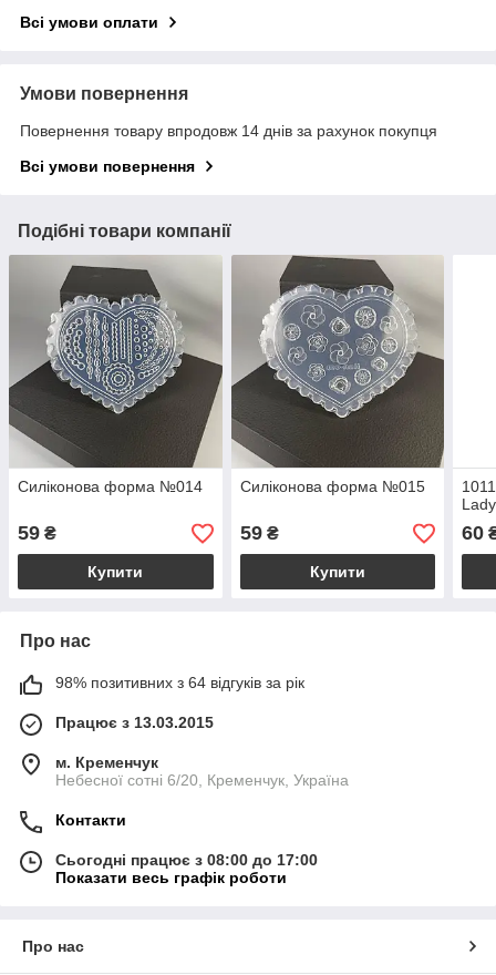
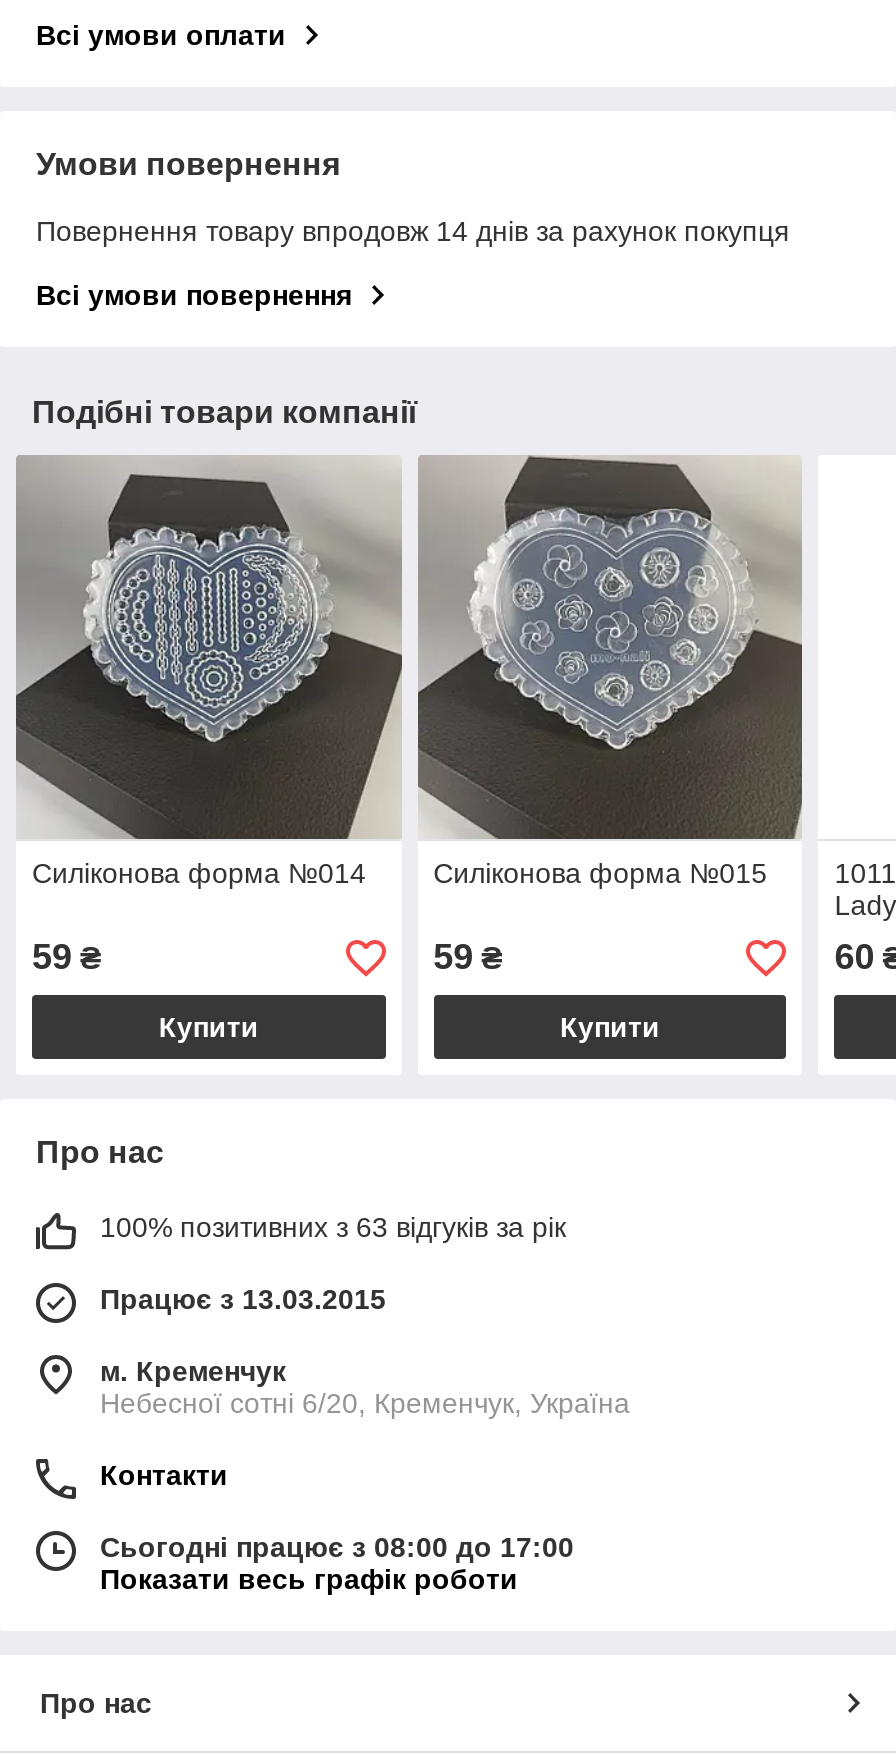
[55,674,304,692] 98% позитивних з 64 відгуків за рік -> [100,1212,566,1244] 100% позитивних з 63 відгуків за рік

